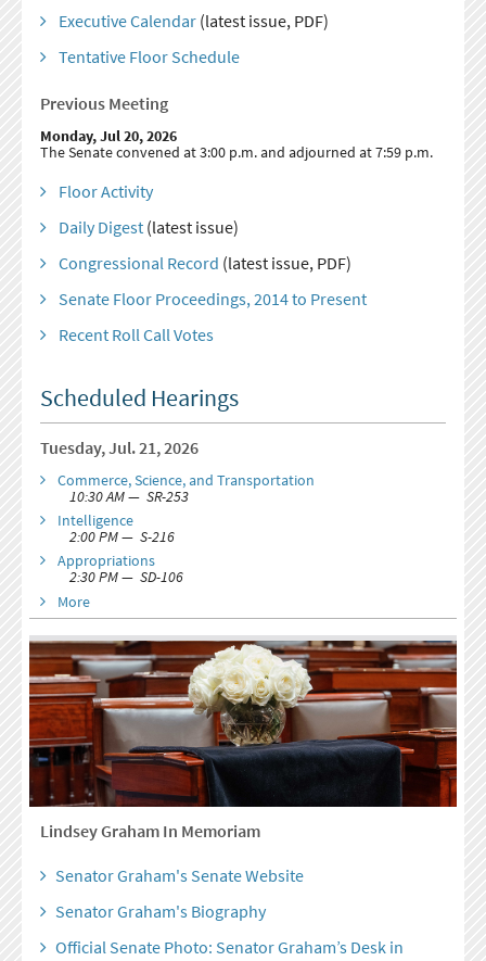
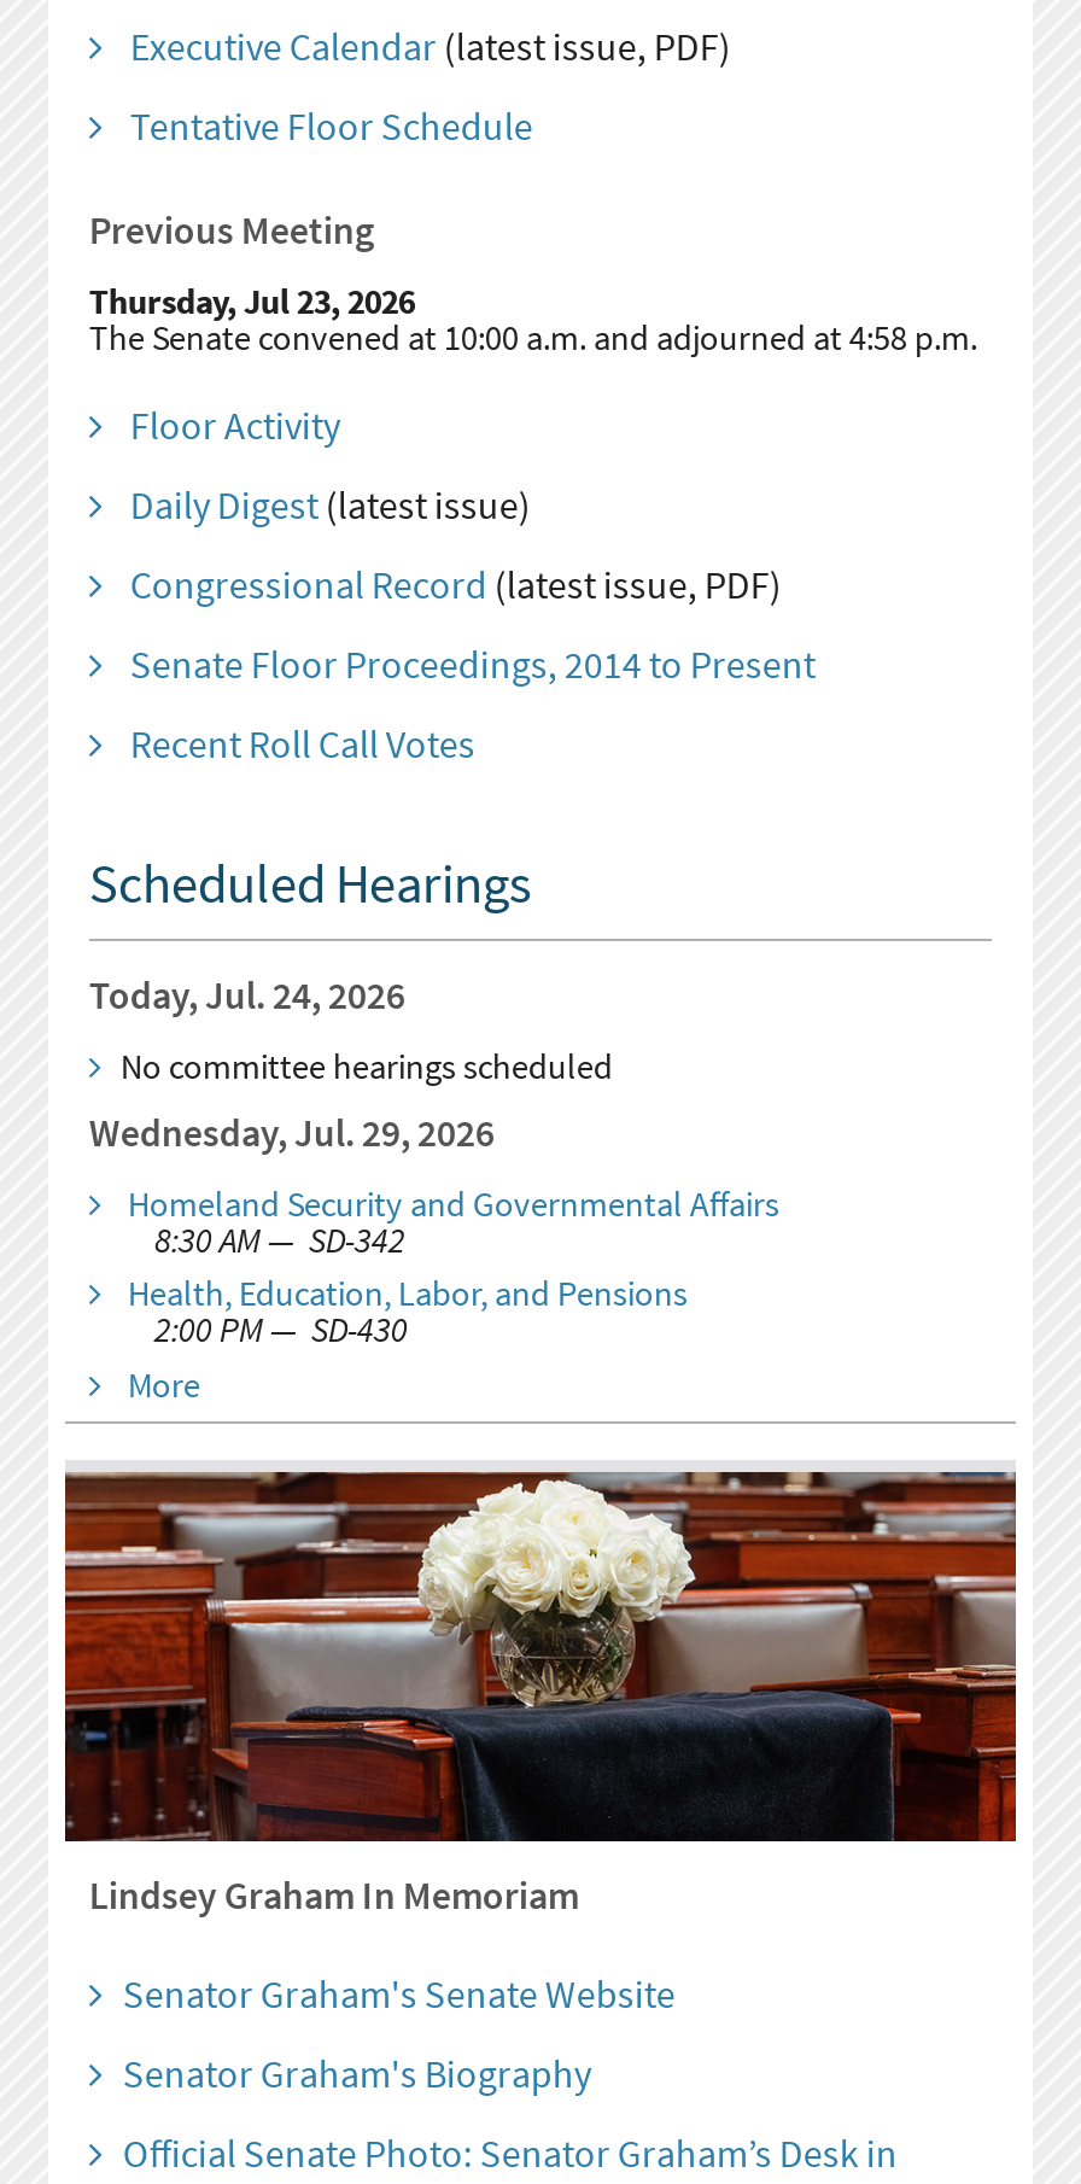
[40,126,177,146] Monday, Jul 20, 2026 -> [89,280,415,323] Thursday, Jul 23, 2026
[40,142,433,162] The Senate convened at 3:00 p.m. and adjourned at 7:59 p.m. -> [89,316,977,360] The Senate convened at 10:00 a.m. and adjourned at 4:58 p.m.
[40,437,314,587] Tuesday, Jul. 21, 2026 | Commerce, Science, and Transportation | 10:30 AM — SR-253 | Intelligence | 2:00 PM — S-216 | Appropriations | 2:30 PM — SD-106 -> [89,970,779,1352] Today, Jul. 24, 2026 | No committee hearings scheduled | Wednesday, Jul. 29, 2026 | Homeland Security and Governmental Affairs | 8:30 AM — SD-342 | Health, Education, Labor, and Pensions | 2:00 PM — SD-430

